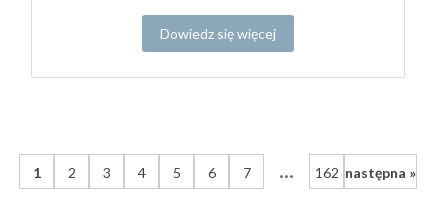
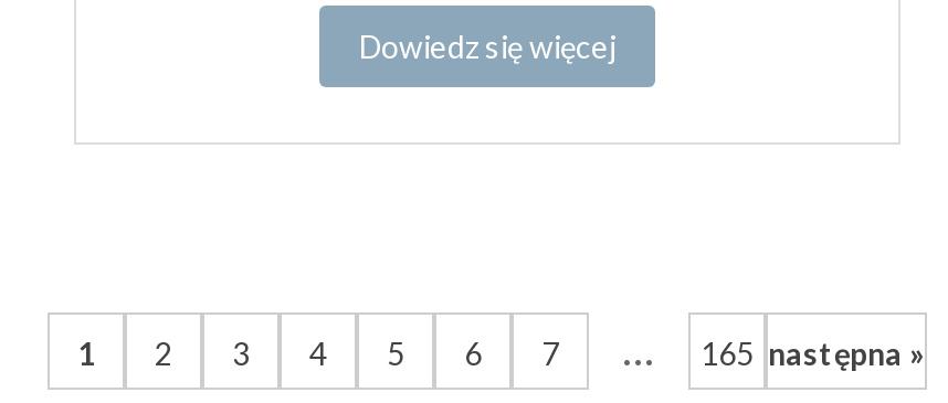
[314,164,416,181] 162 następna » -> [701,335,925,373] 165 następna »

